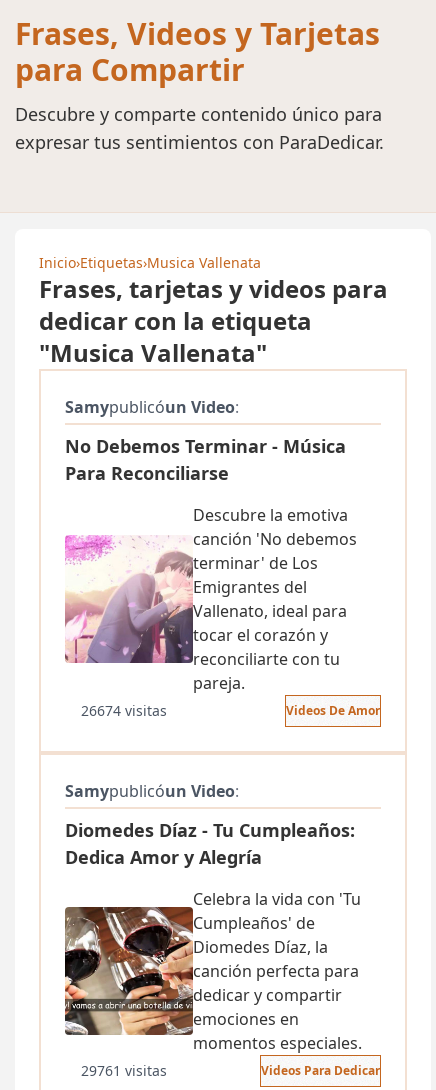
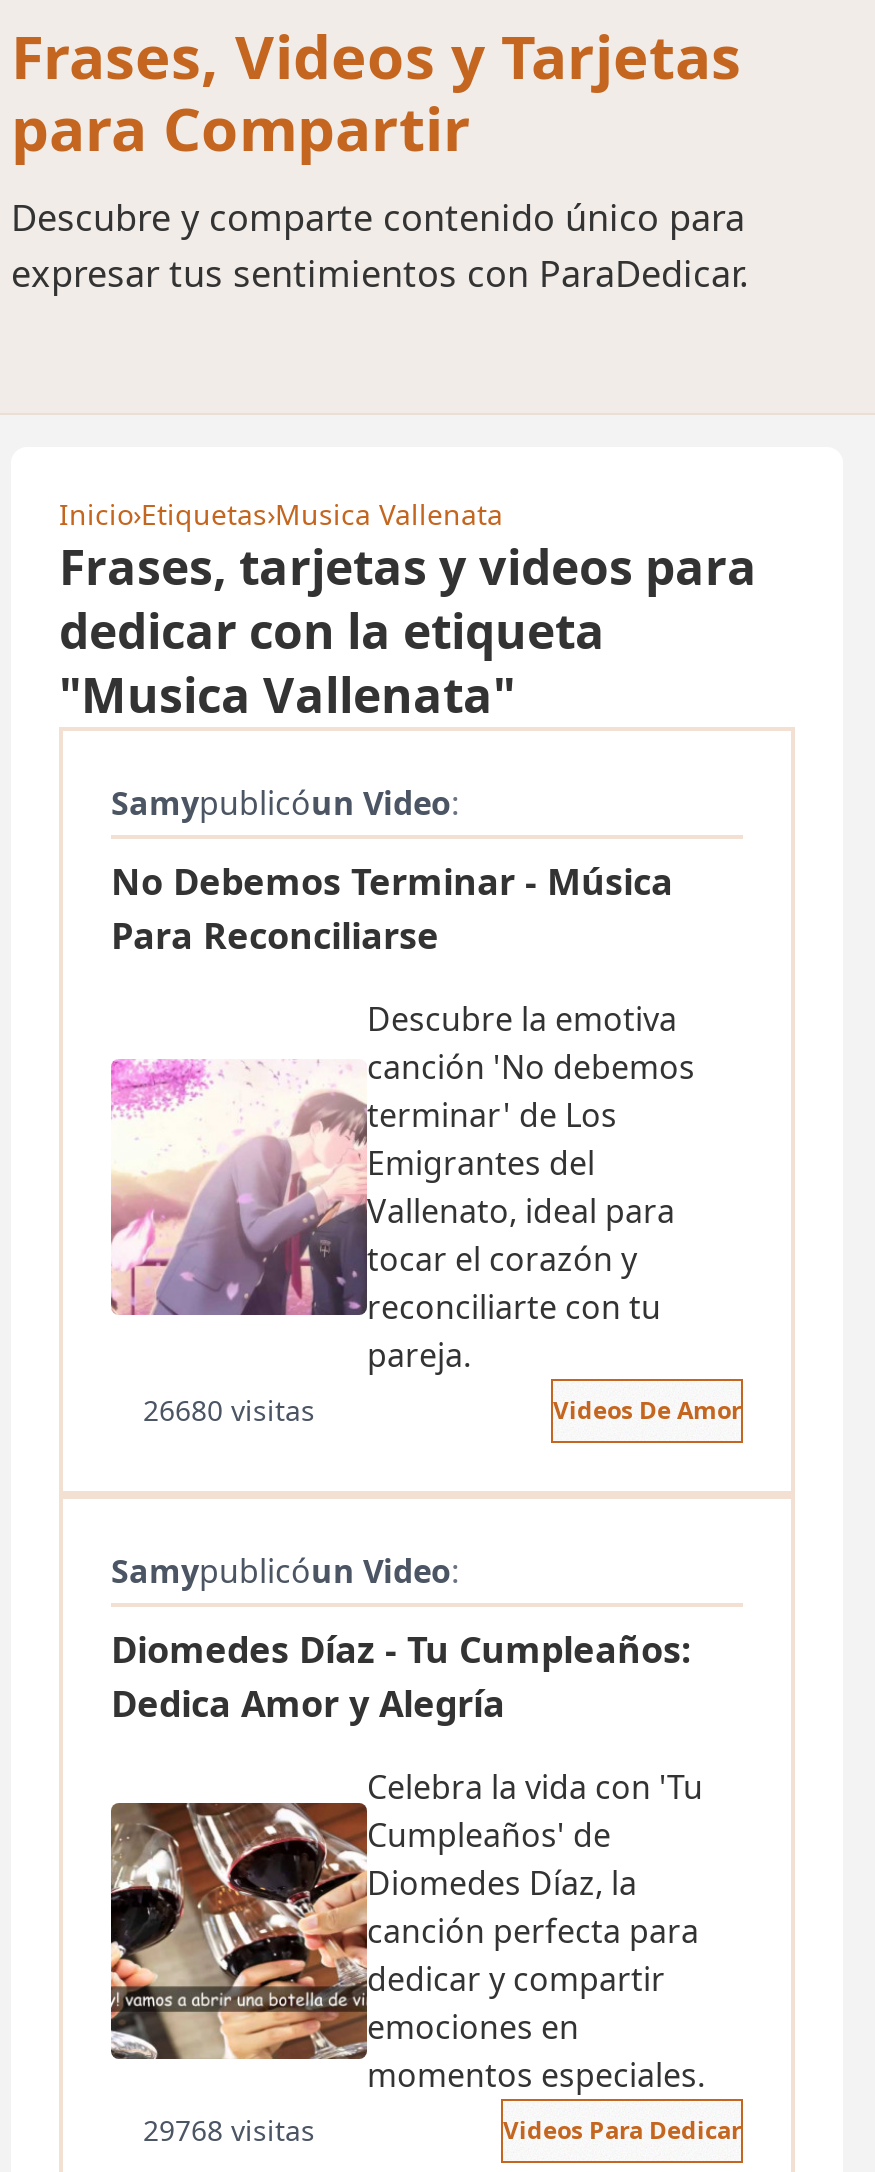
[81,701,167,720] 26674 visitas -> [143,1391,315,1429] 26680 visitas
[81,1061,167,1080] 29761 visitas -> [143,2111,315,2149] 29768 visitas

